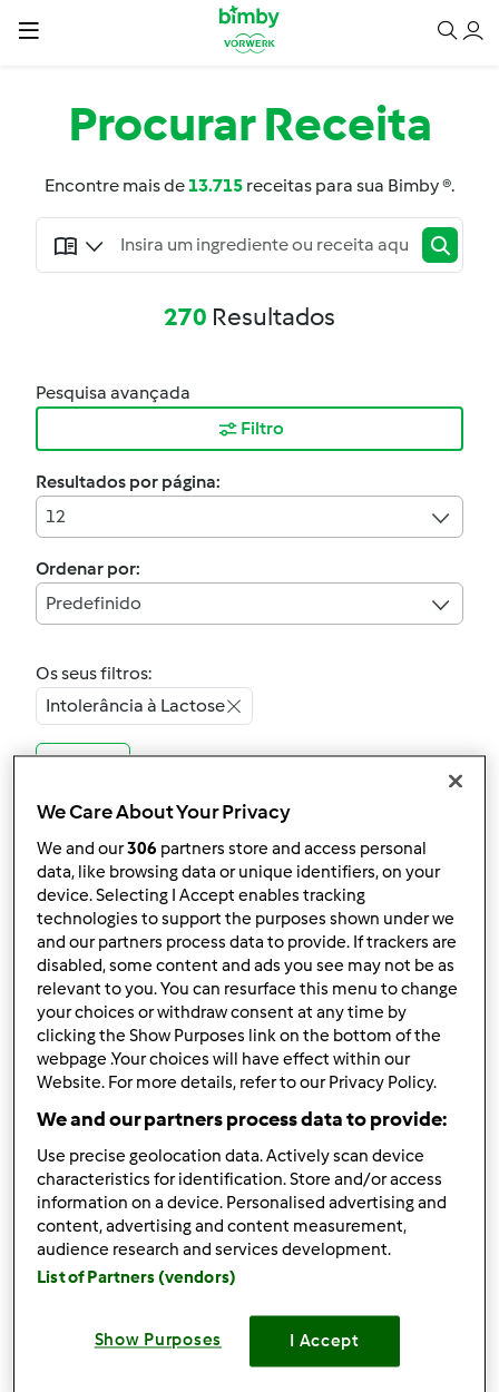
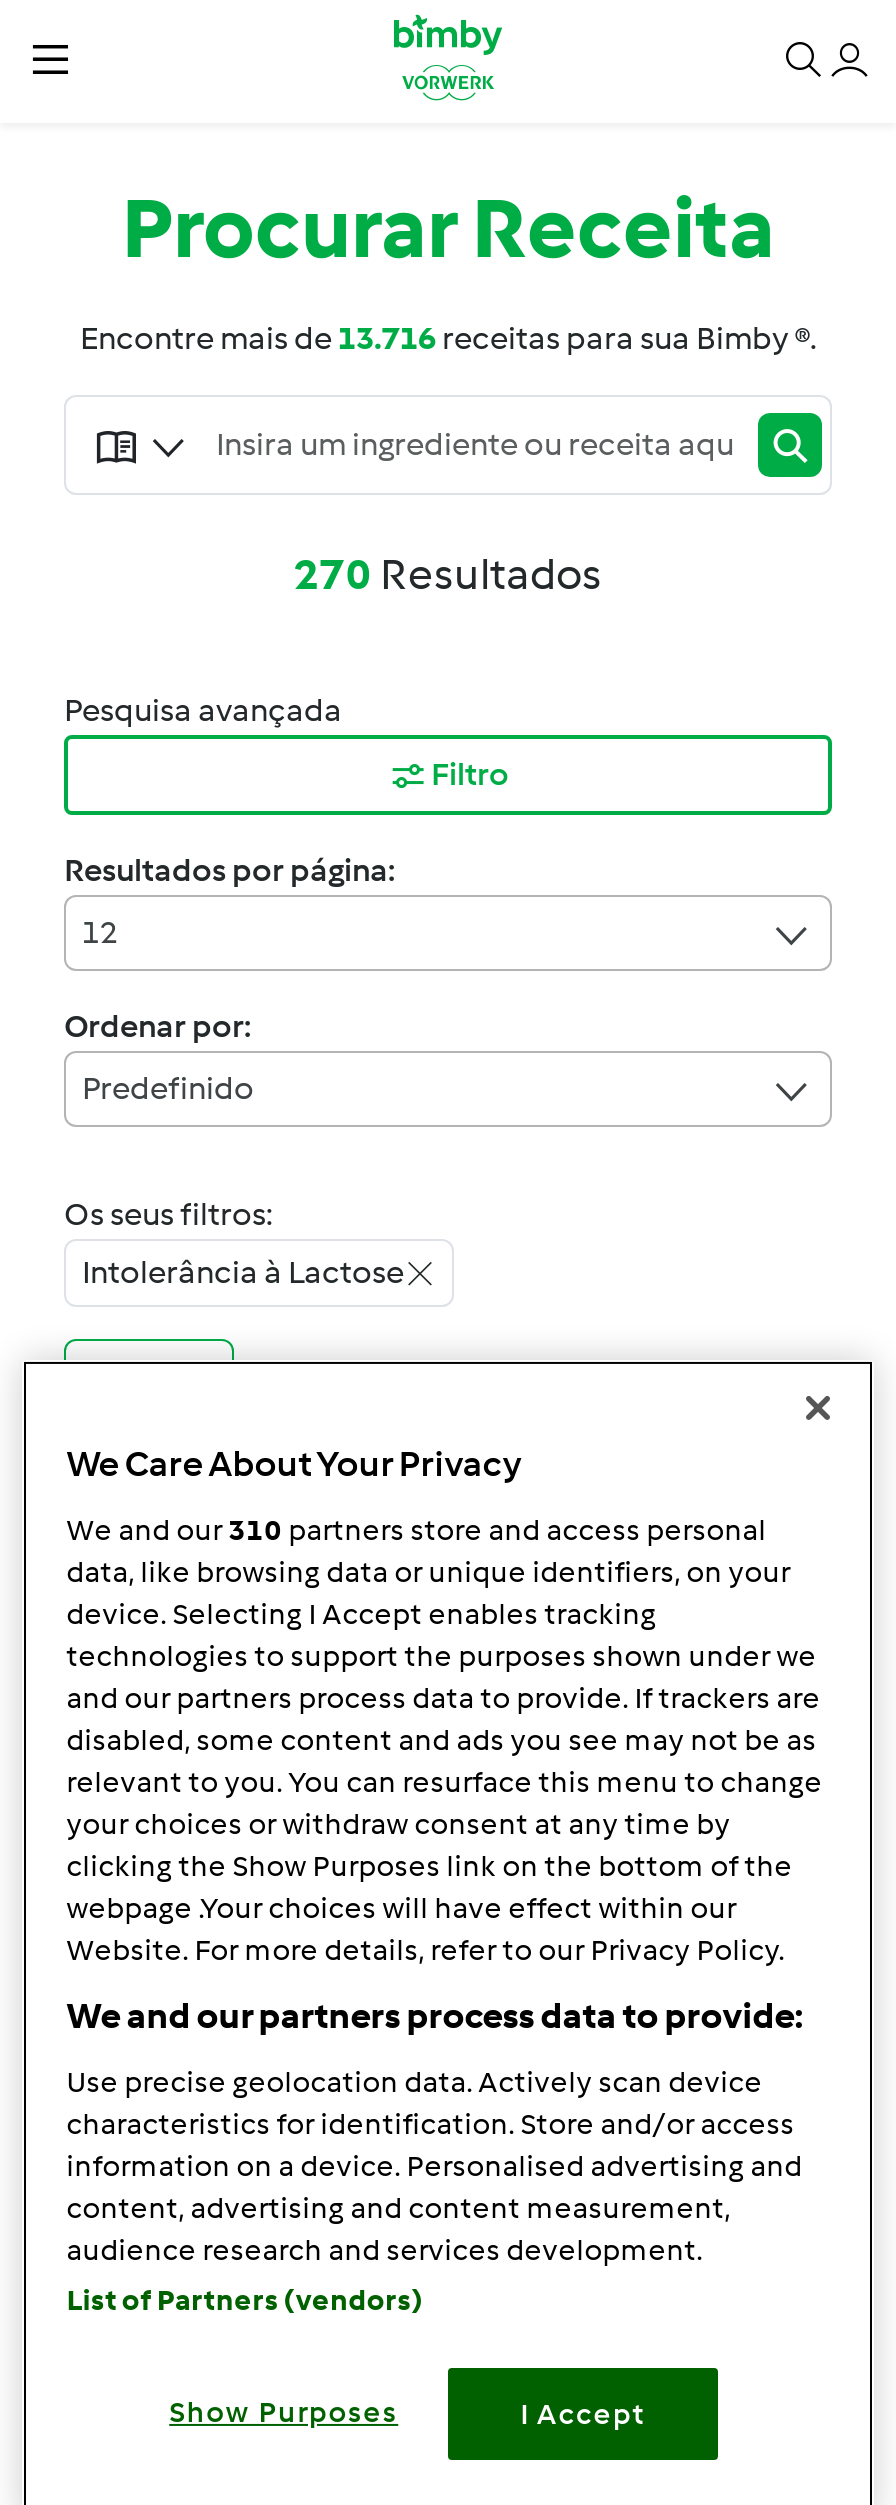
[45,175,454,196] Encontre mais de 13.715 receitas para sua Bimby ®. -> [80,319,816,357] Encontre mais de 13.716 receitas para sua Bimby ®.
[37,839,427,859] We and our306 partners store and access personal -> [66,1511,766,1547] We and our310 partners store and access personal

